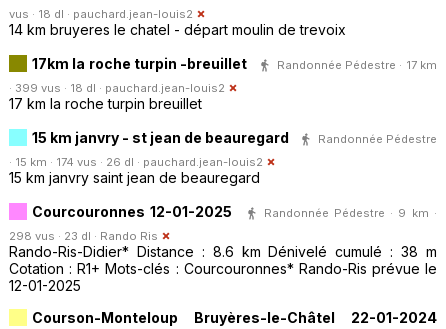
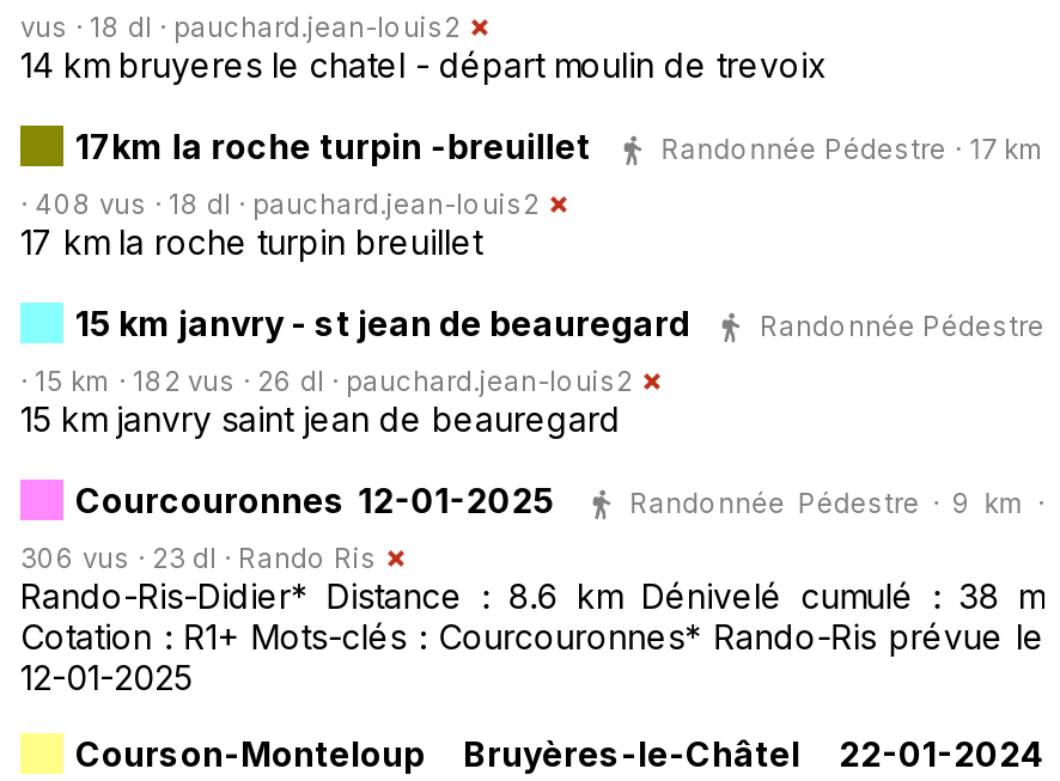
[9,81,225,95] · 399 vus · 18 dl · pauchard.jean-louis2 -> [20,188,540,221] · 408 vus · 18 dl · pauchard.jean-louis2
[9,155,263,169] · 15 km · 174 vus · 26 dl · pauchard.jean-louis2 -> [20,365,633,398] · 15 km · 182 vus · 26 dl · pauchard.jean-louis2
[9,229,158,243] 298 vus · 23 dl · Rando Ris -> [20,542,377,575] 306 vus · 23 dl · Rando Ris

